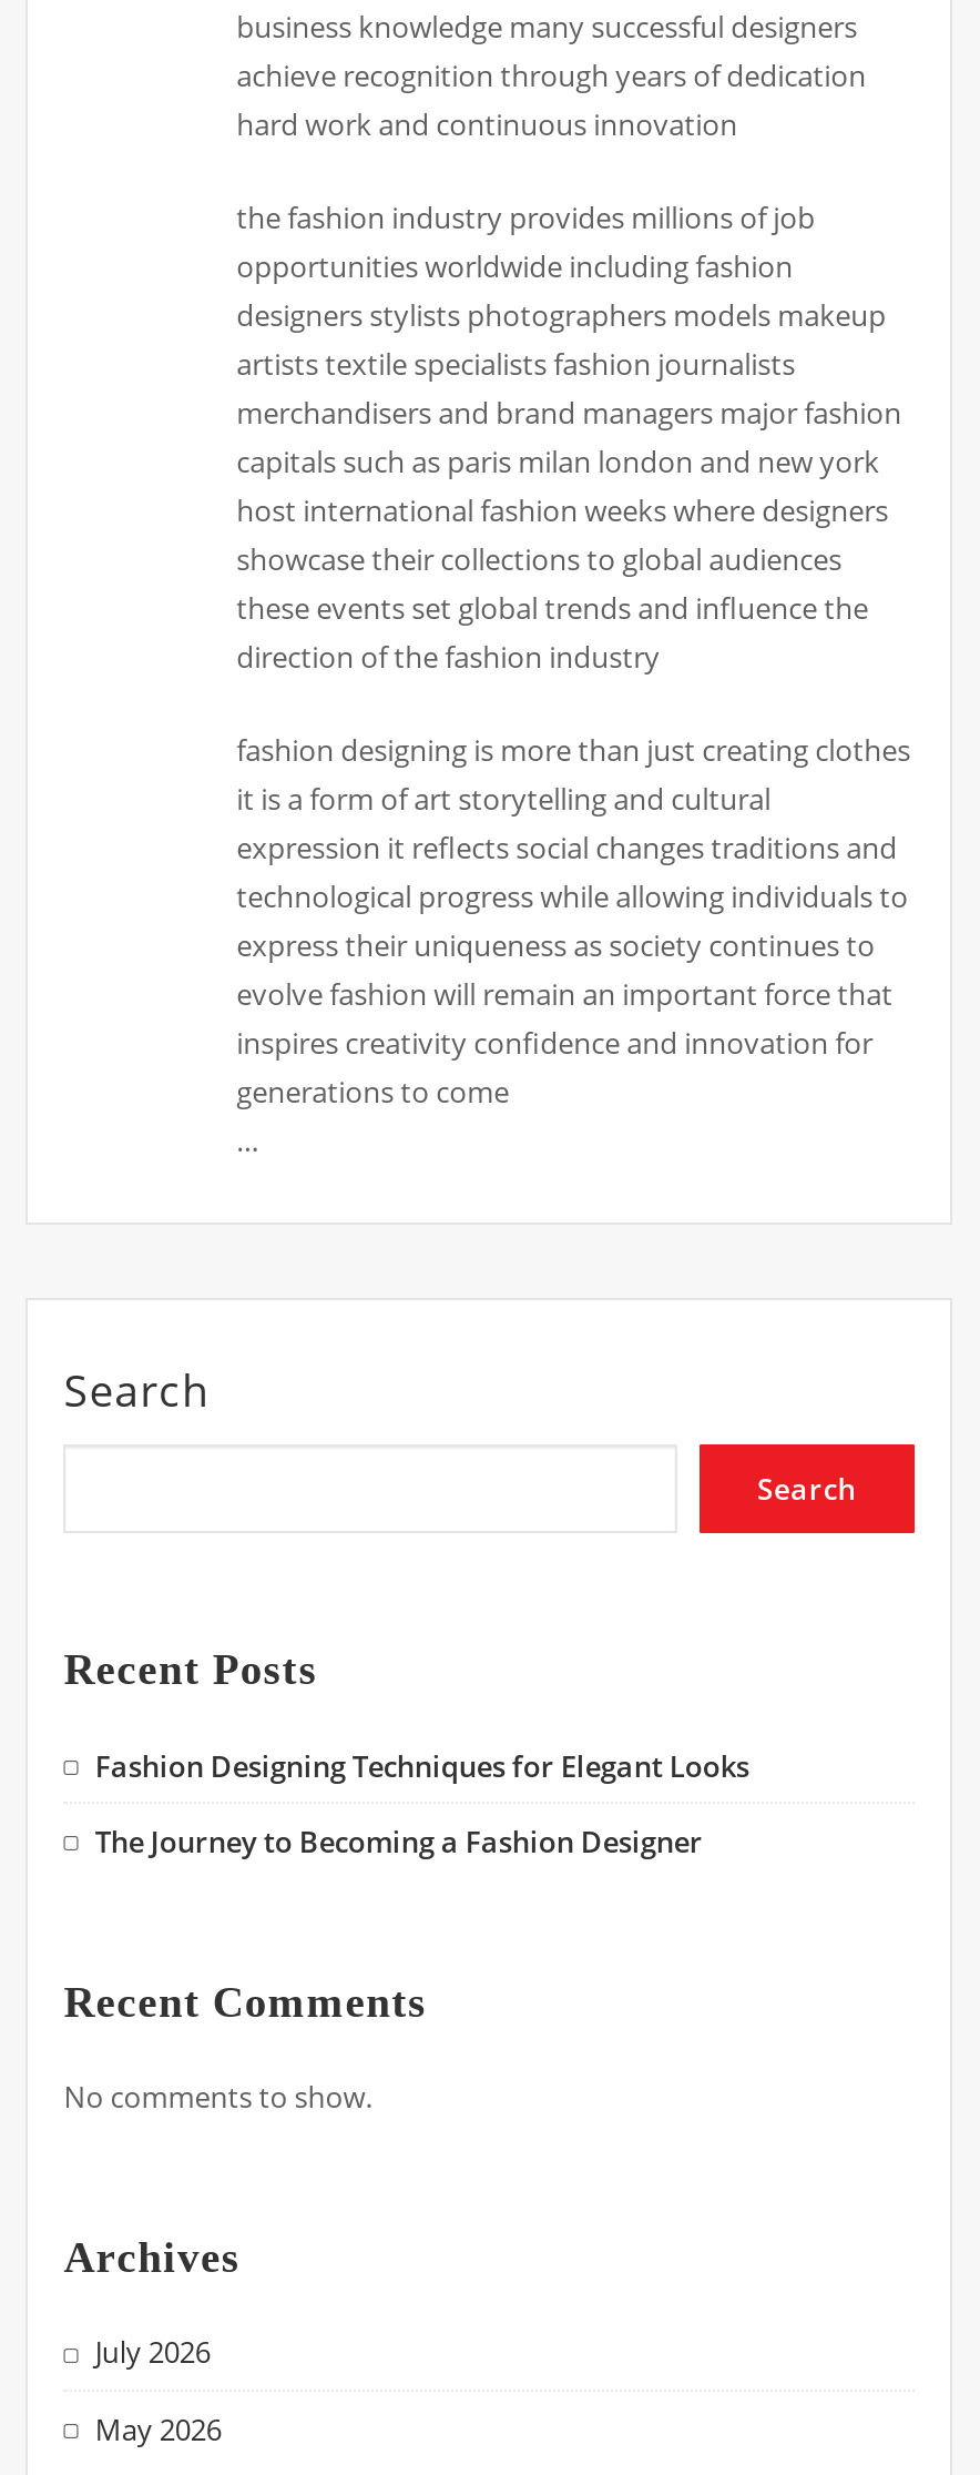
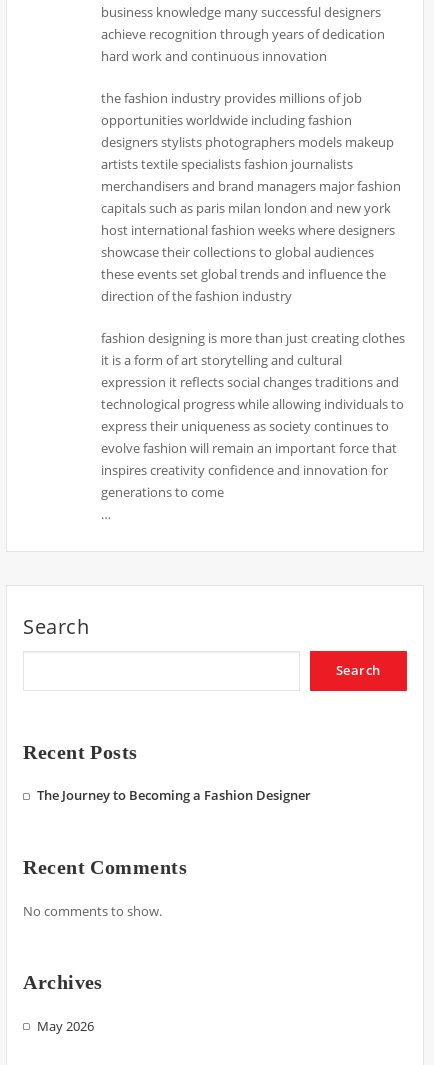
[95,1745,749,1785] Fashion Designing Techniques for Elegant Looks -> none
[95,2333,210,2372] July 2026 -> none

